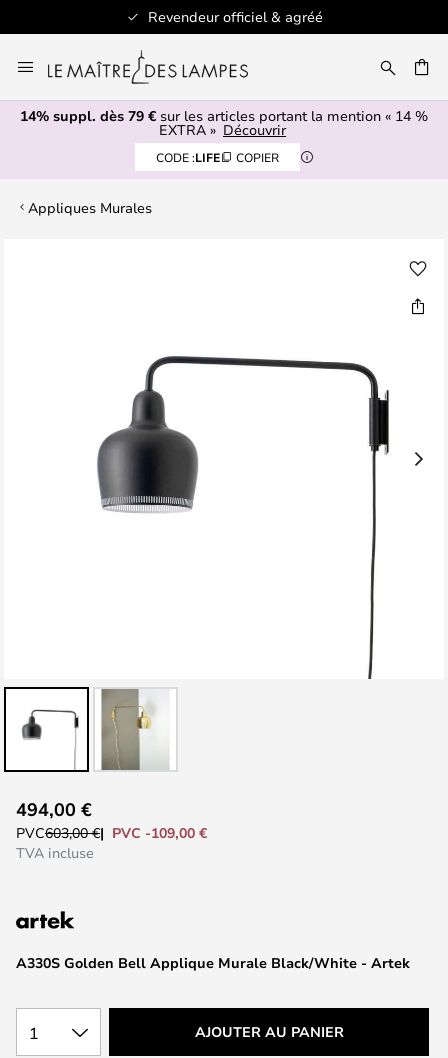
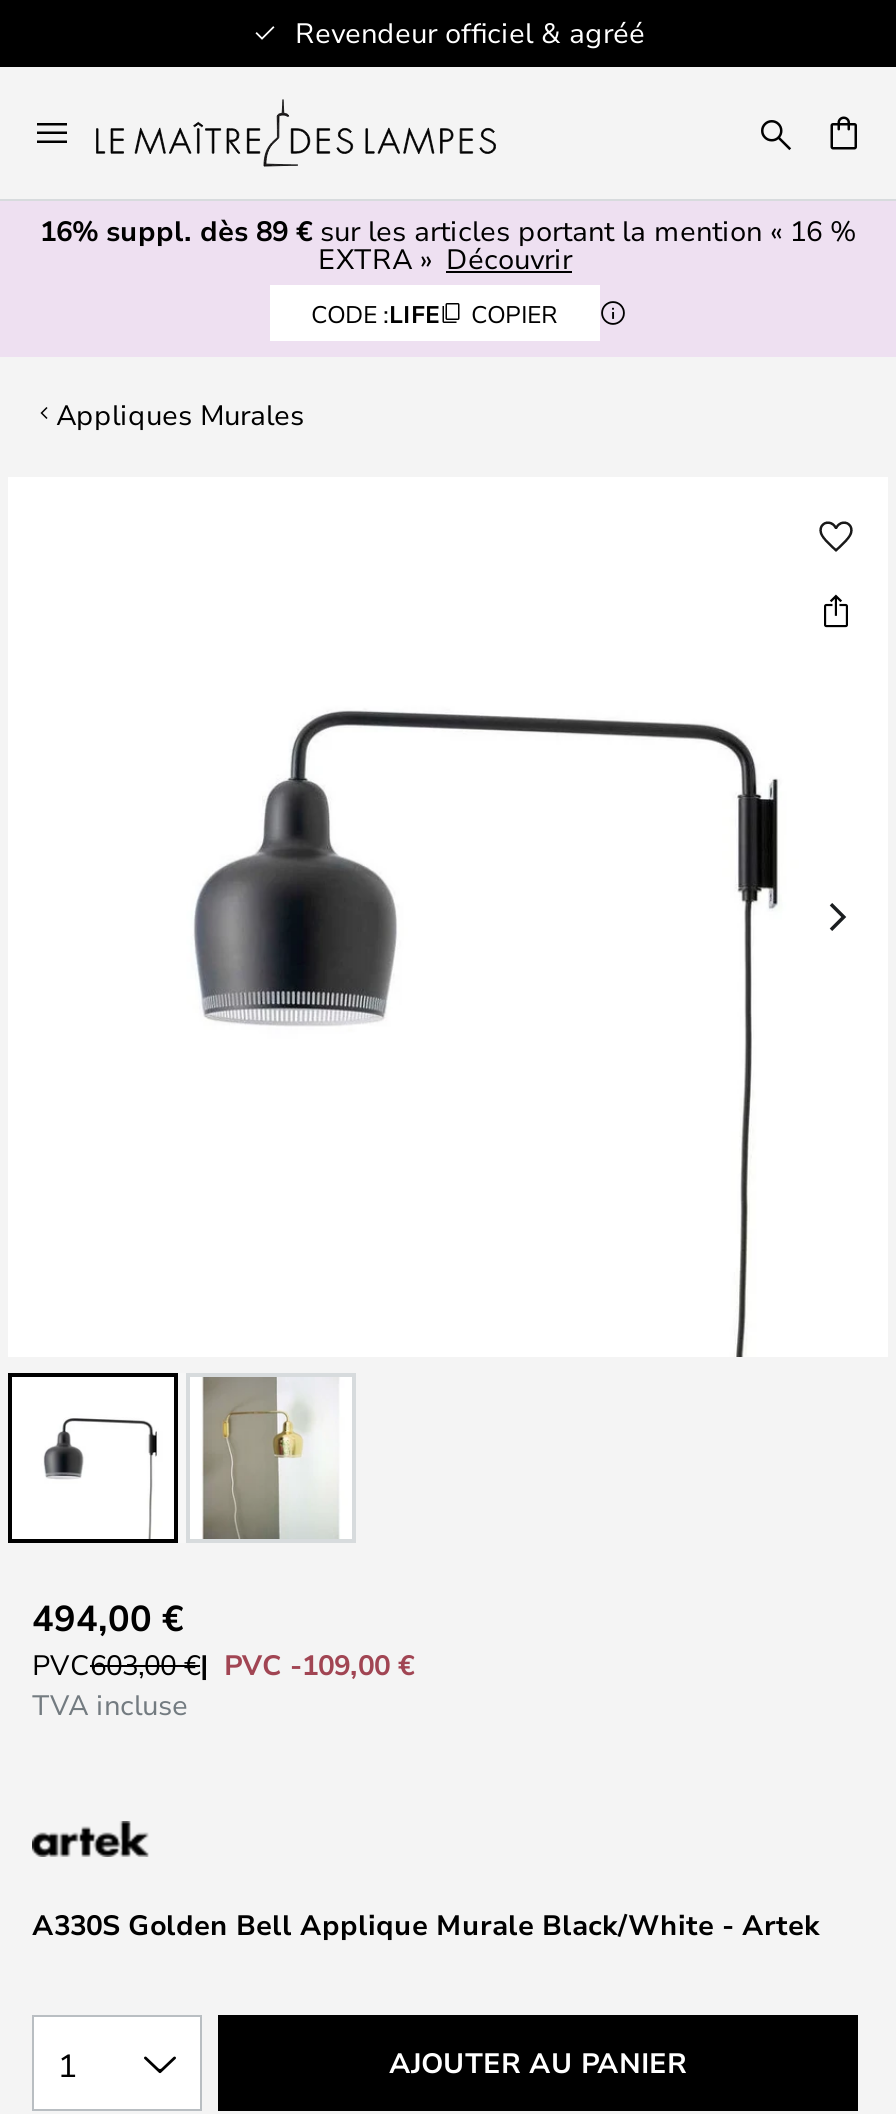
[20,106,428,125] 14% suppl. dès 79 €sur les articles portant la mention « 14 % -> [40,211,856,249] 16% suppl. dès 89 €sur les articles portant la mention « 16 %

